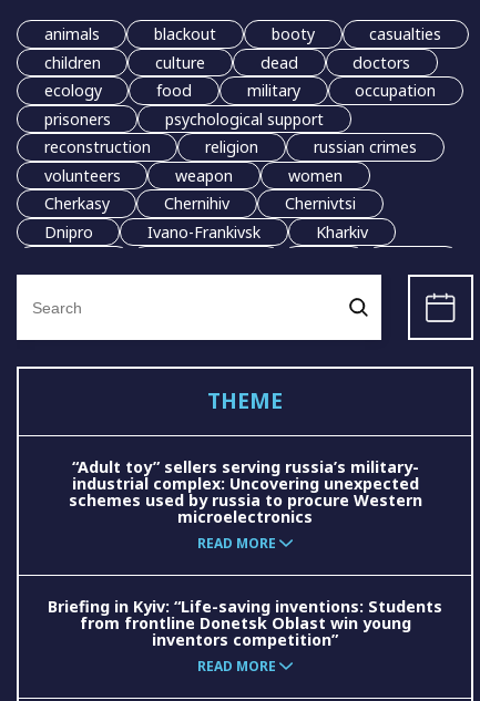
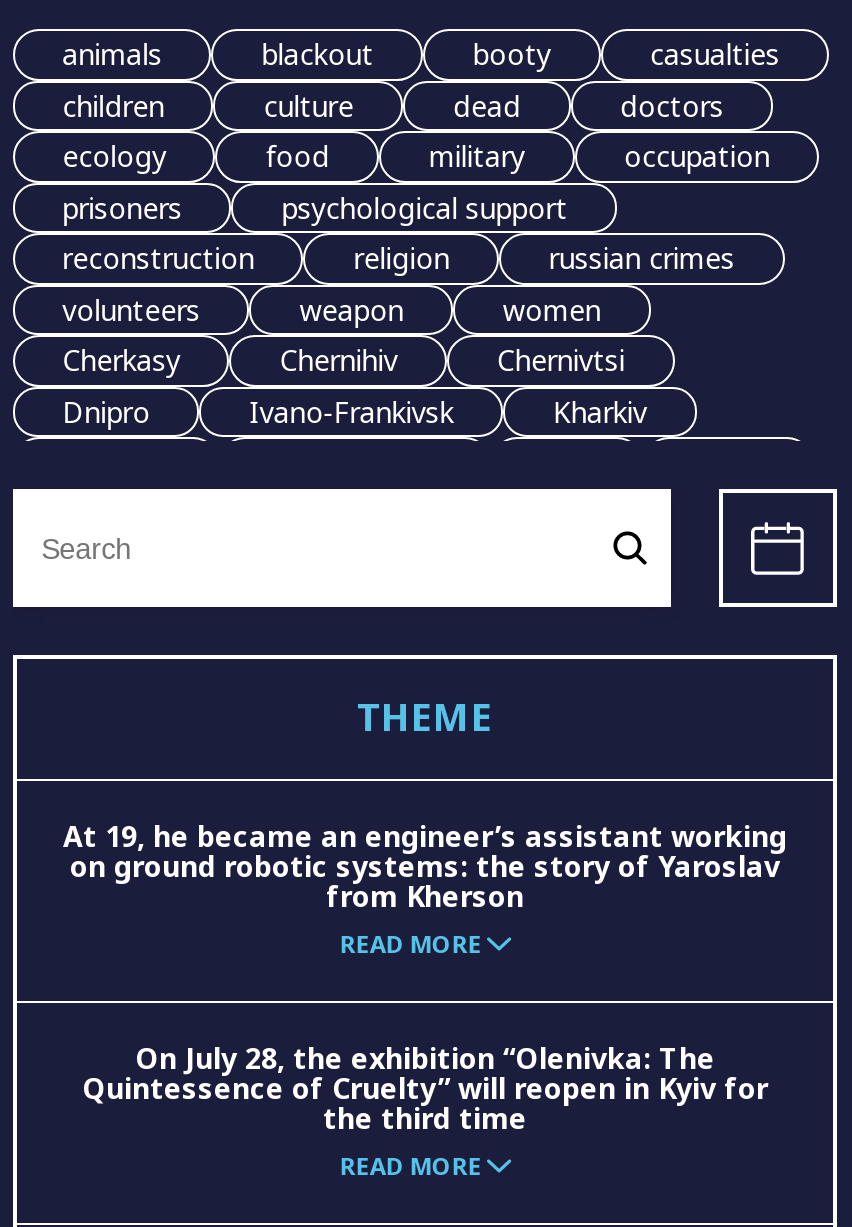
[68,456,422,527] “Adult toy” sellers serving russia’s military- | industrial complex: Uncovering unexpected | schemes used by russia to procure Western | microelectronics -> [63,817,787,915] At 19, he became an engineer’s assistant working | on ground robotic systems: the story of Yaroslav | from Kherson
[48,596,442,650] Briefing in Kyiv: “Life-saving inventions: Students | from frontline Donetsk Oblast win young | inventors competition” -> [82,1039,768,1137] On July 28, the exhibition “Olenivka: The | Quintessence of Cruelty” will reopen in Kyiv for | the third time

